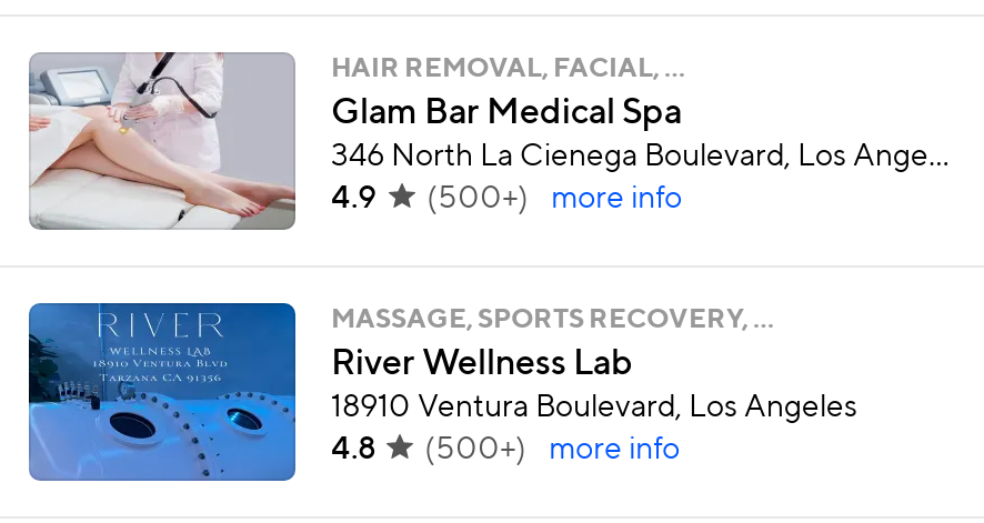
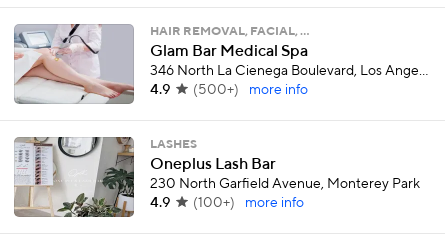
[27,301,857,483] [image] | MASSAGE, SPORTS RECOVERY, … | River Wellness Lab | 18910 Ventura Boulevard, Los Angeles | 4.8 | (500+) -> [13,136,420,218] [image] | LASHES | Oneplus Lash Bar | 230 North Garfield Avenue, Monterey Park | 4.9 | (100+)

